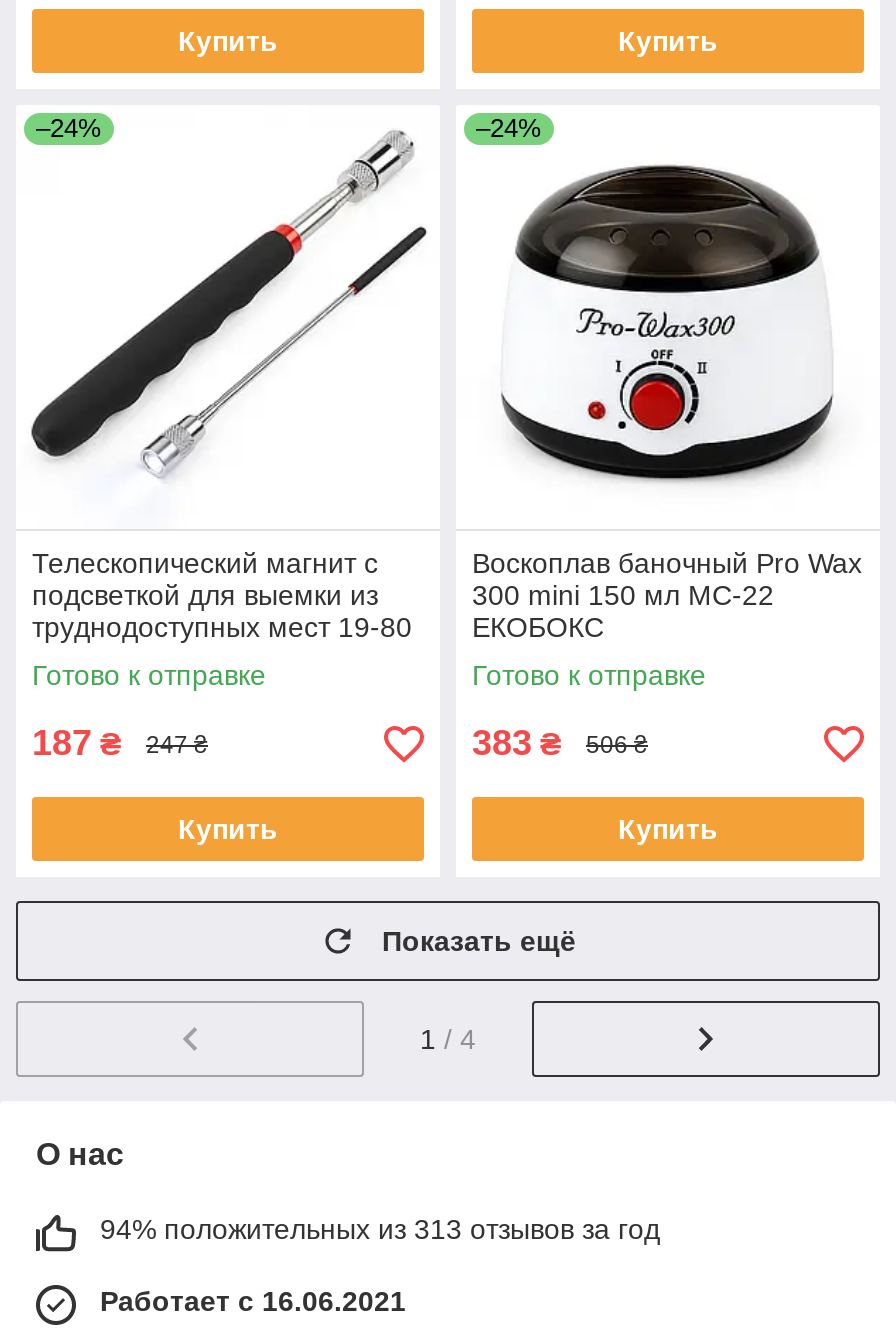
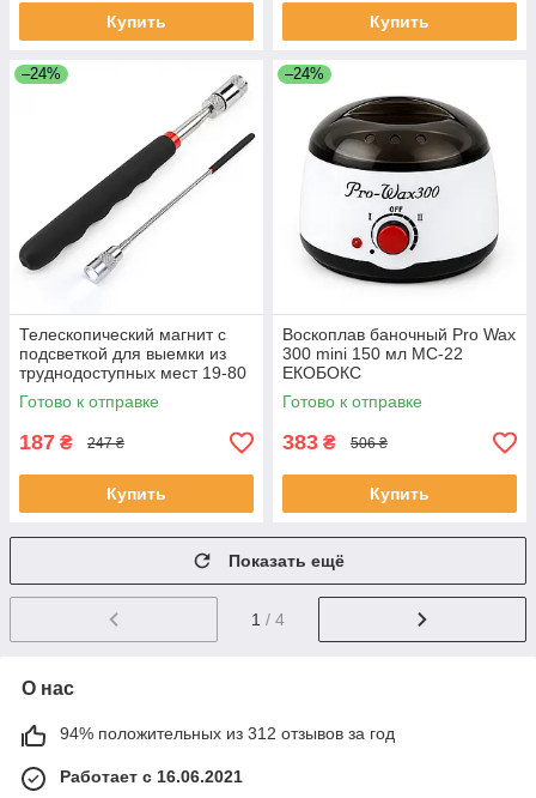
[100,1214,660,1246] 94% положительных из 313 отзывов за год -> [60,724,395,743] 94% положительных из 312 отзывов за год

